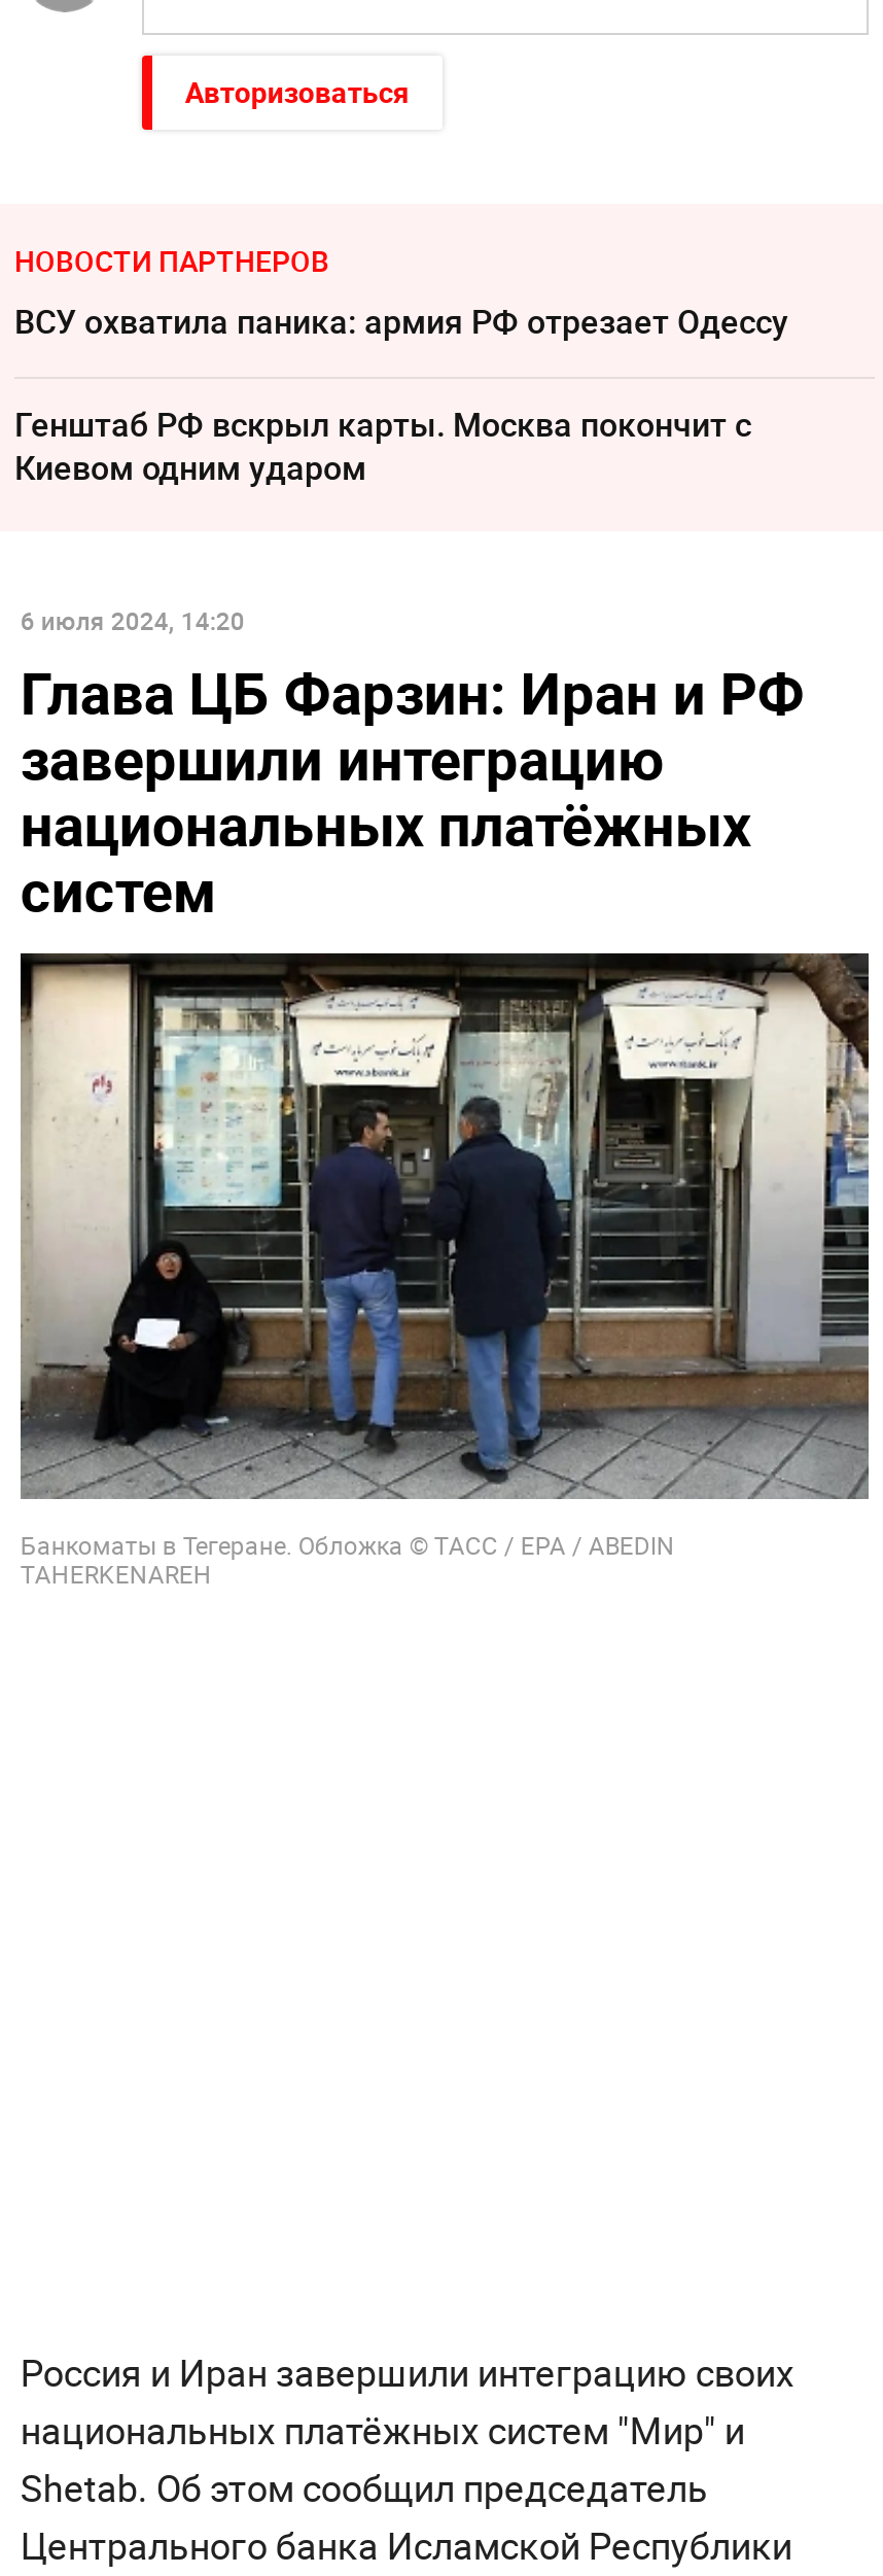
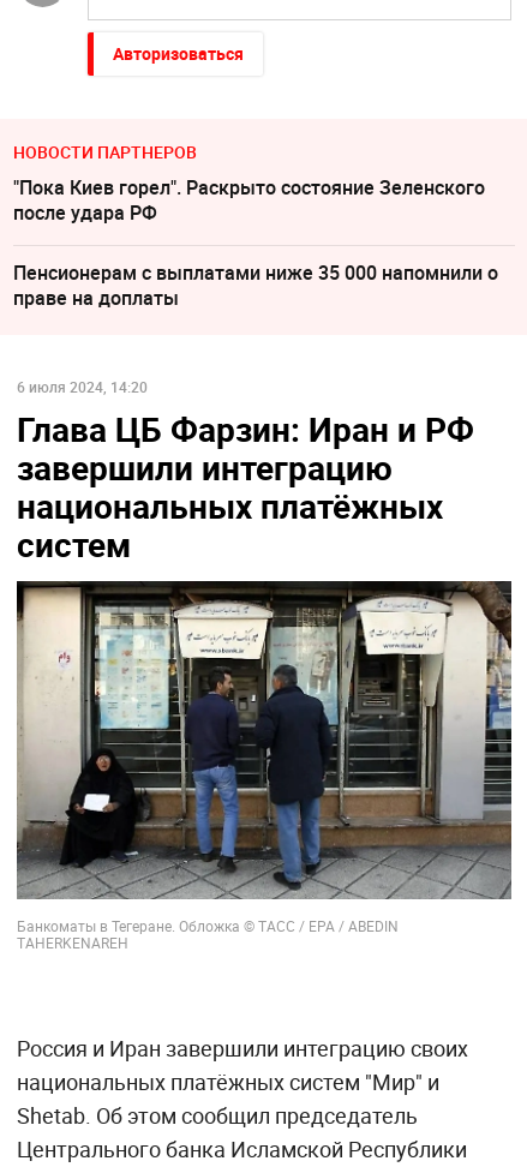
[14,298,788,344] ВСУ охватила паника: армия РФ отрезает Одессу -> [13,174,485,226] "Пока Киев горел". Раскрыто состояние Зеленского | после удара РФ
[14,401,751,490] Генштаб РФ вскрыл карты. Москва покончит с | Киевом одним ударом -> [13,259,498,311] Пенсионерам с выплатами ниже 35 000 напомнили о | праве на доплаты
moved [16,603,873,1589] -> [14,377,514,952]: [image] | 6 июля 2024, 14:20 | Глава ЦБ Фарзин: Иран и РФ | завершили интеграцию | национальных платёжных | систем | Банкоматы в Тегеране. Обложка © ТАСС / EPA / ABEDIN | TAHERKENAREH

